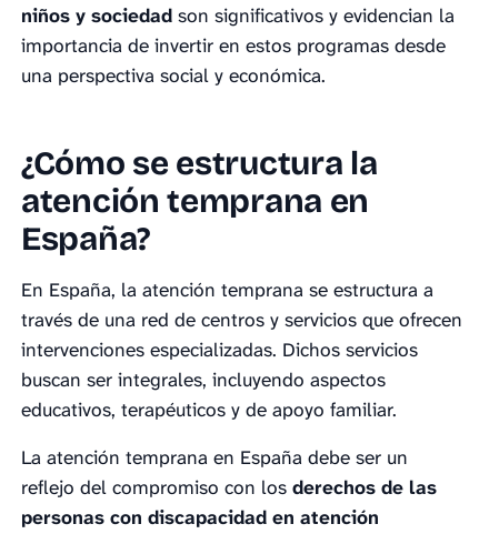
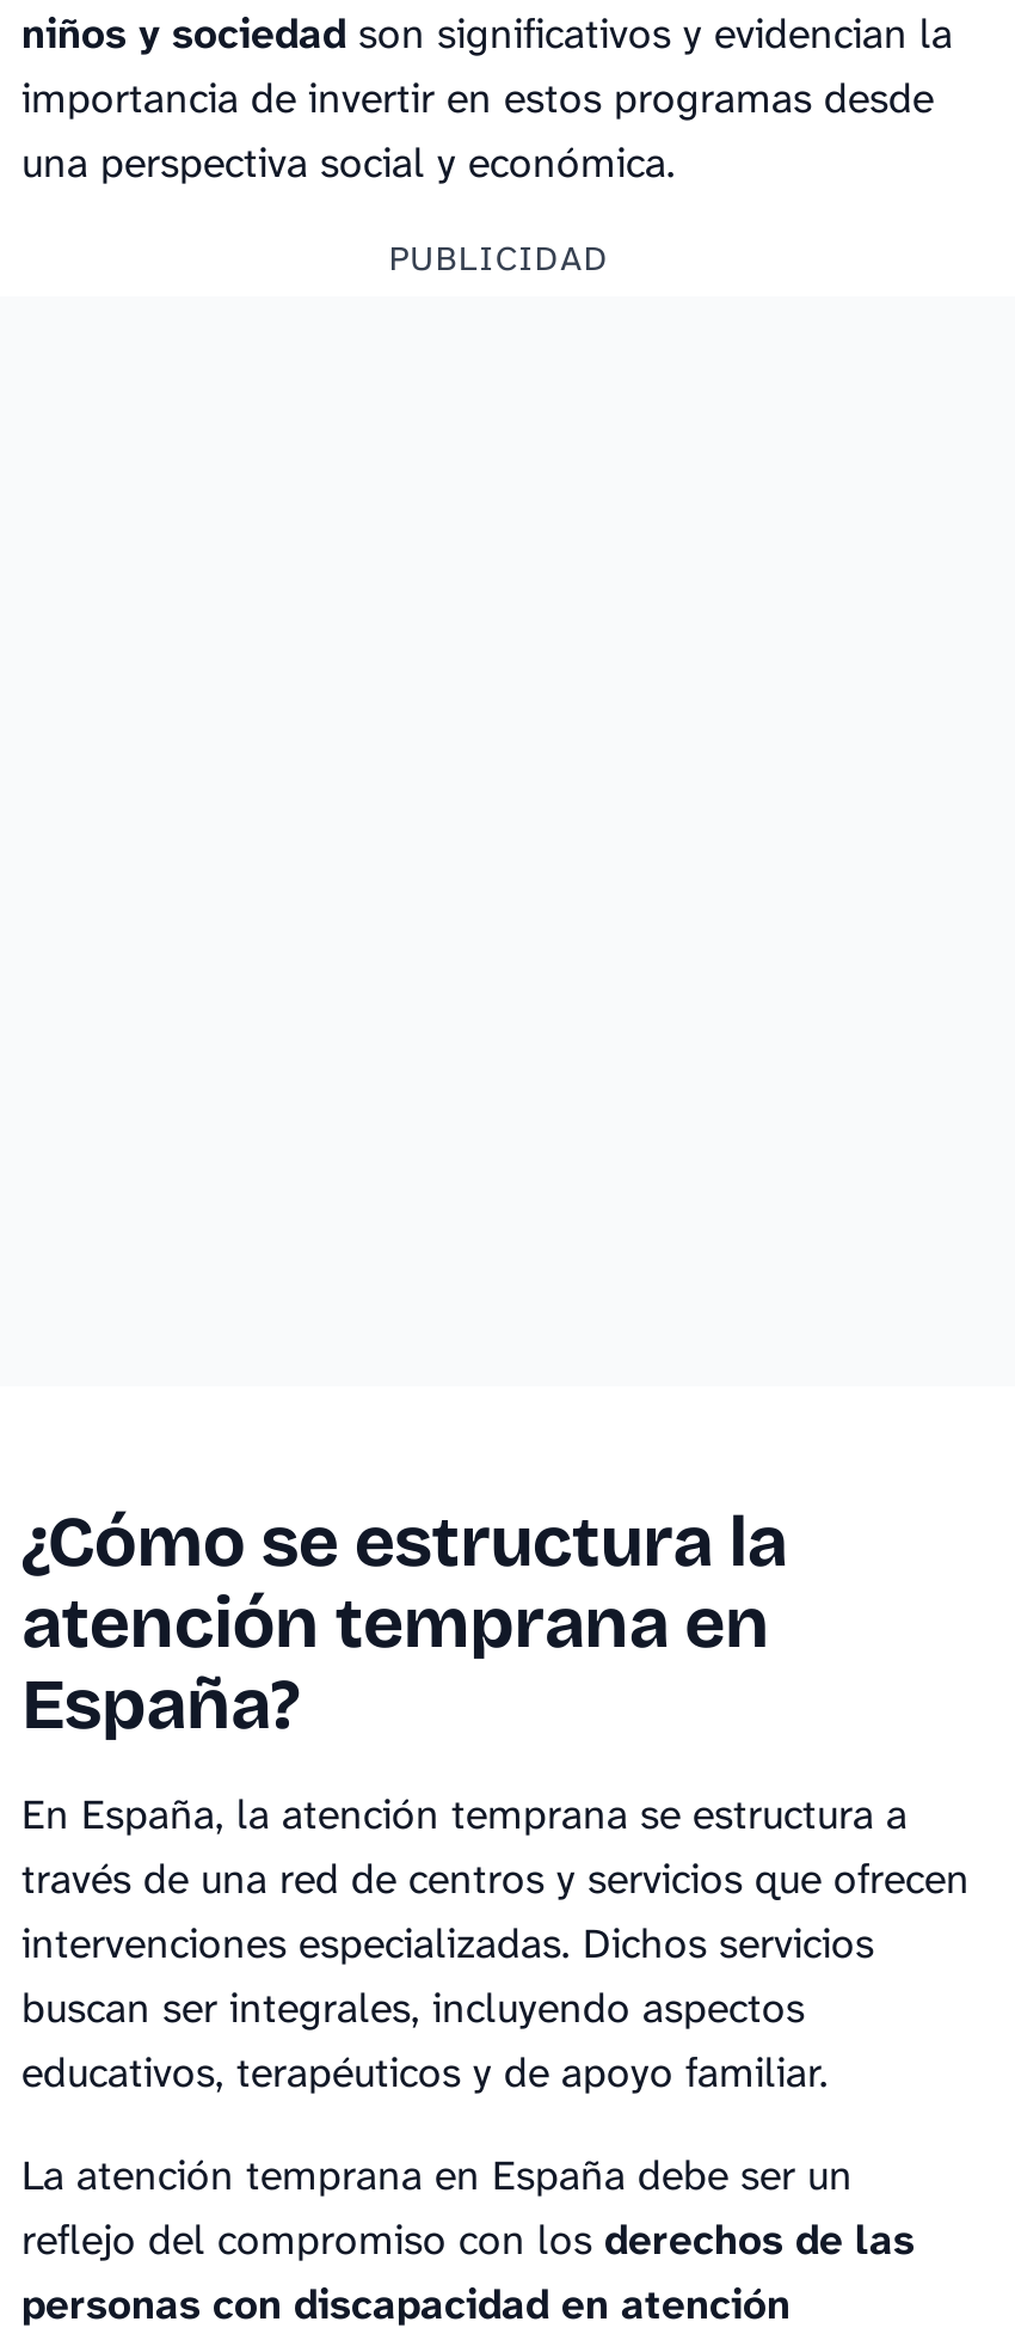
none -> [389,236,609,282] PUBLICIDAD

